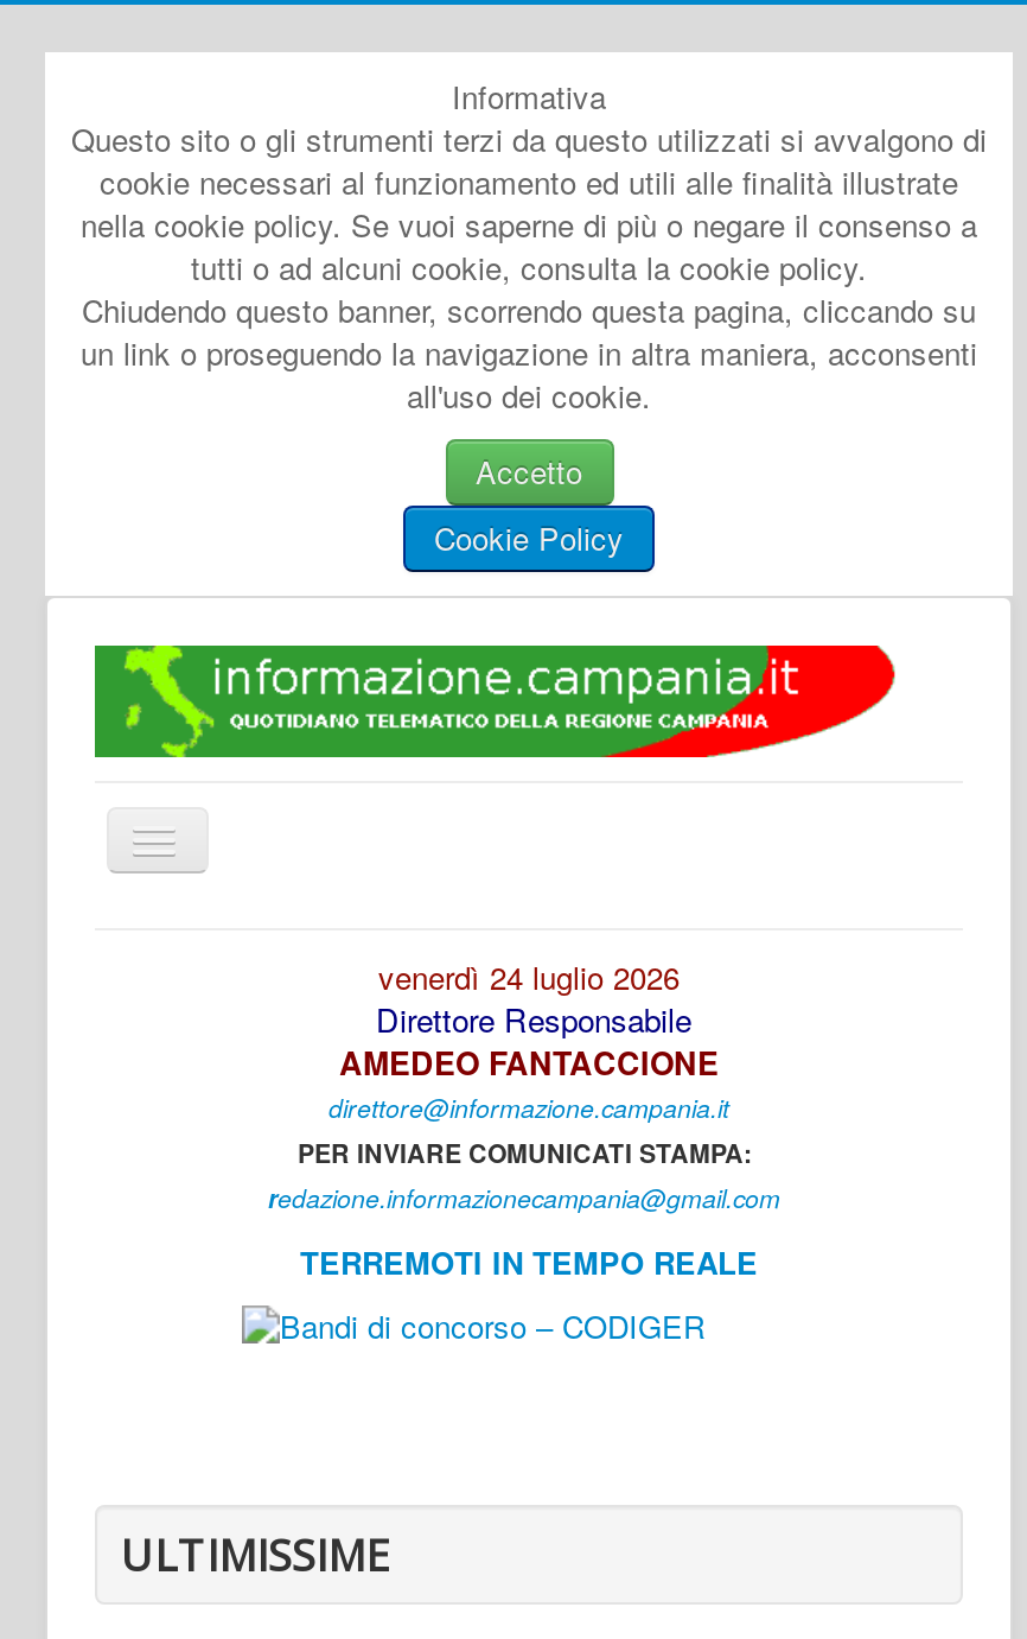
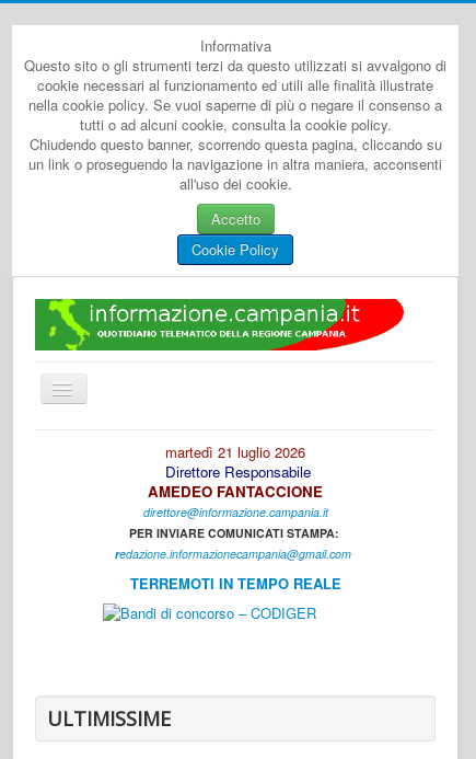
[378,954,680,999] venerdì 24 luglio 2026 -> [165,441,305,462] martedì 21 luglio 2026

